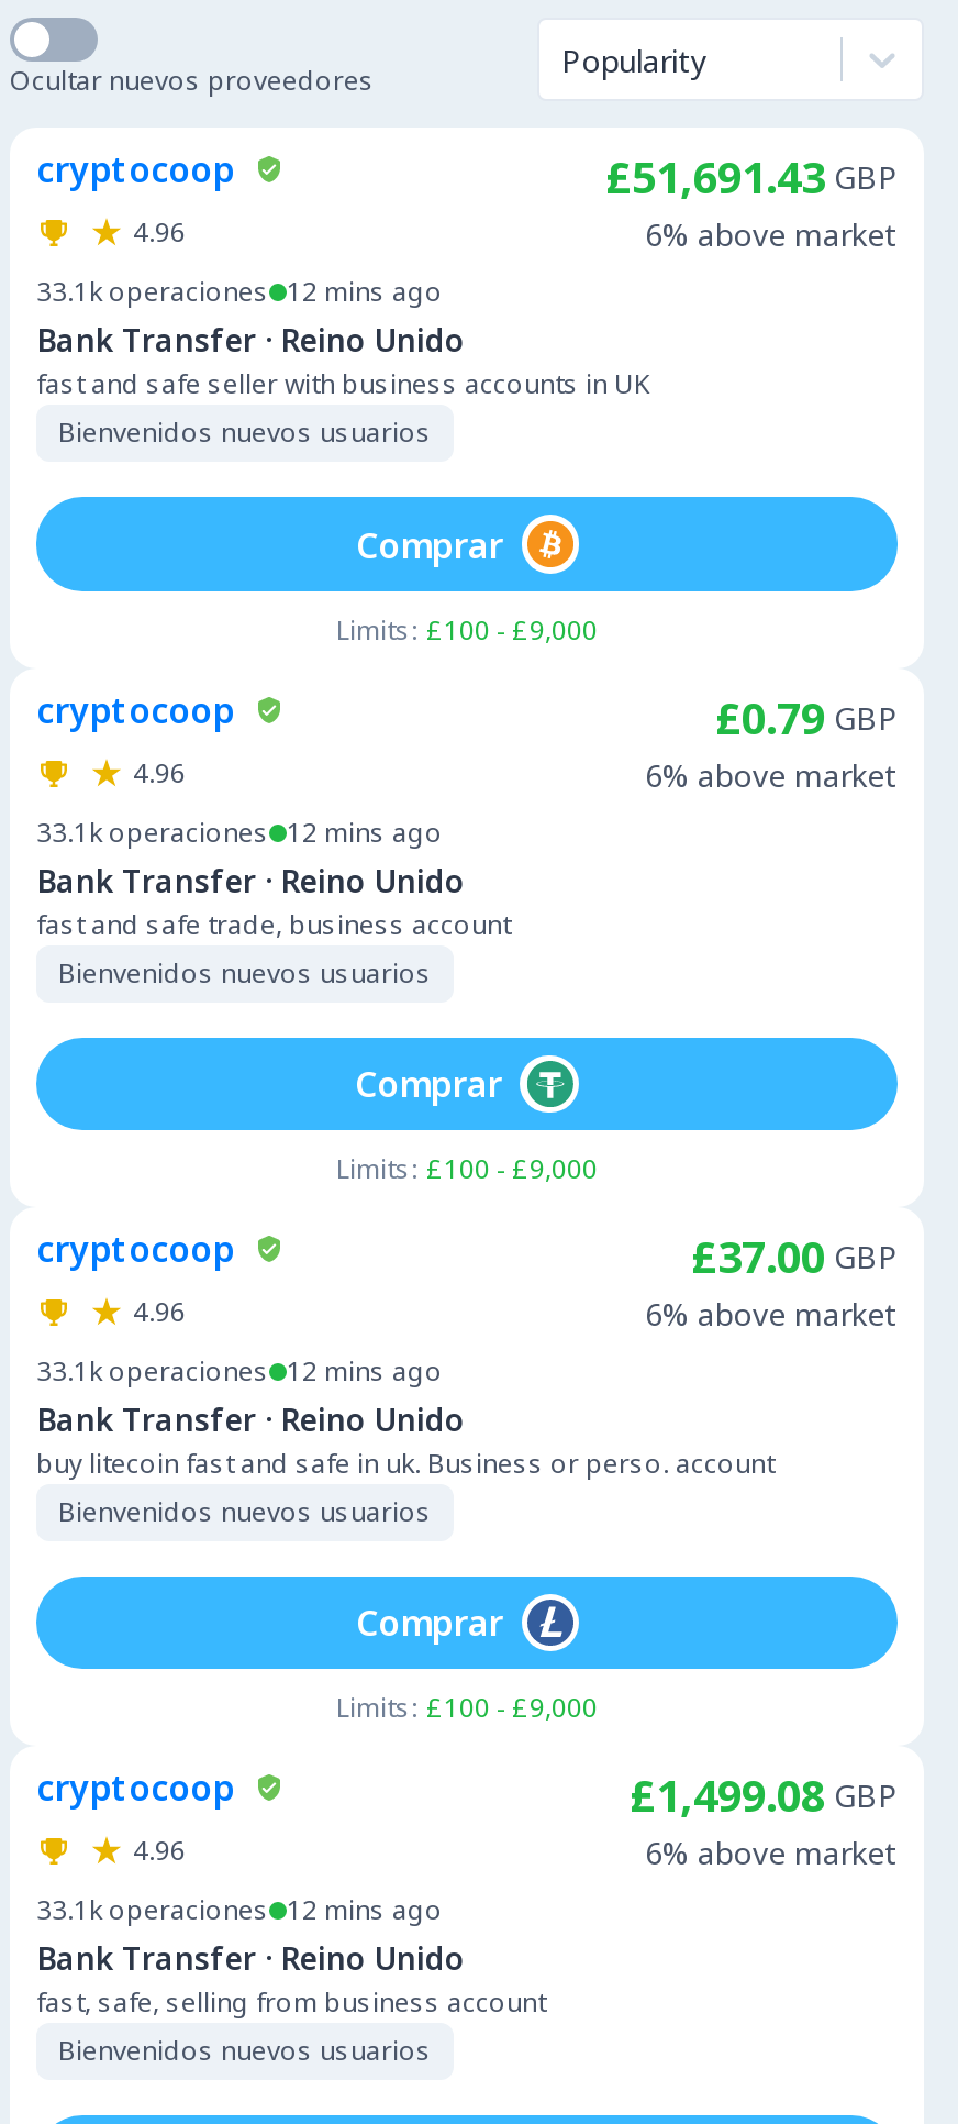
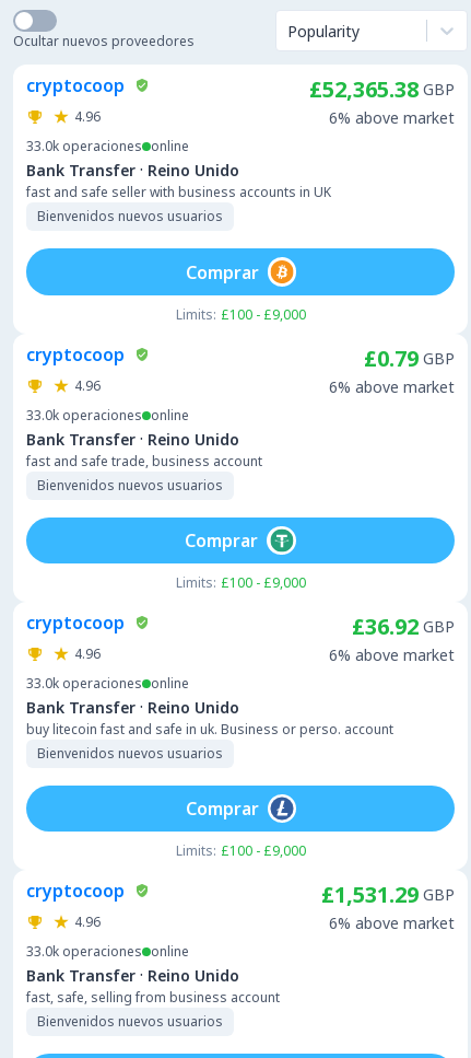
[605,147,898,207] £51,691.43 GBP -> [309,74,455,104] £52,365.38 GBP
[36,273,443,310] 33.1k operaciones 12 mins ago -> [26,137,189,155] 33.0k operaciones online
[36,814,443,851] 33.1k operaciones 12 mins ago -> [26,406,189,425] 33.0k operaciones online
[691,1227,898,1286] £37.00 GBP -> [352,612,455,641] £36.92 GBP
[36,1352,443,1390] 33.1k operaciones 12 mins ago -> [26,674,189,693] 33.0k operaciones online
[630,1766,898,1825] £1,499.08 GBP -> [321,880,455,909] £1,531.29 GBP
[36,1891,443,1928] 33.1k operaciones 12 mins ago -> [26,942,189,961] 33.0k operaciones online

